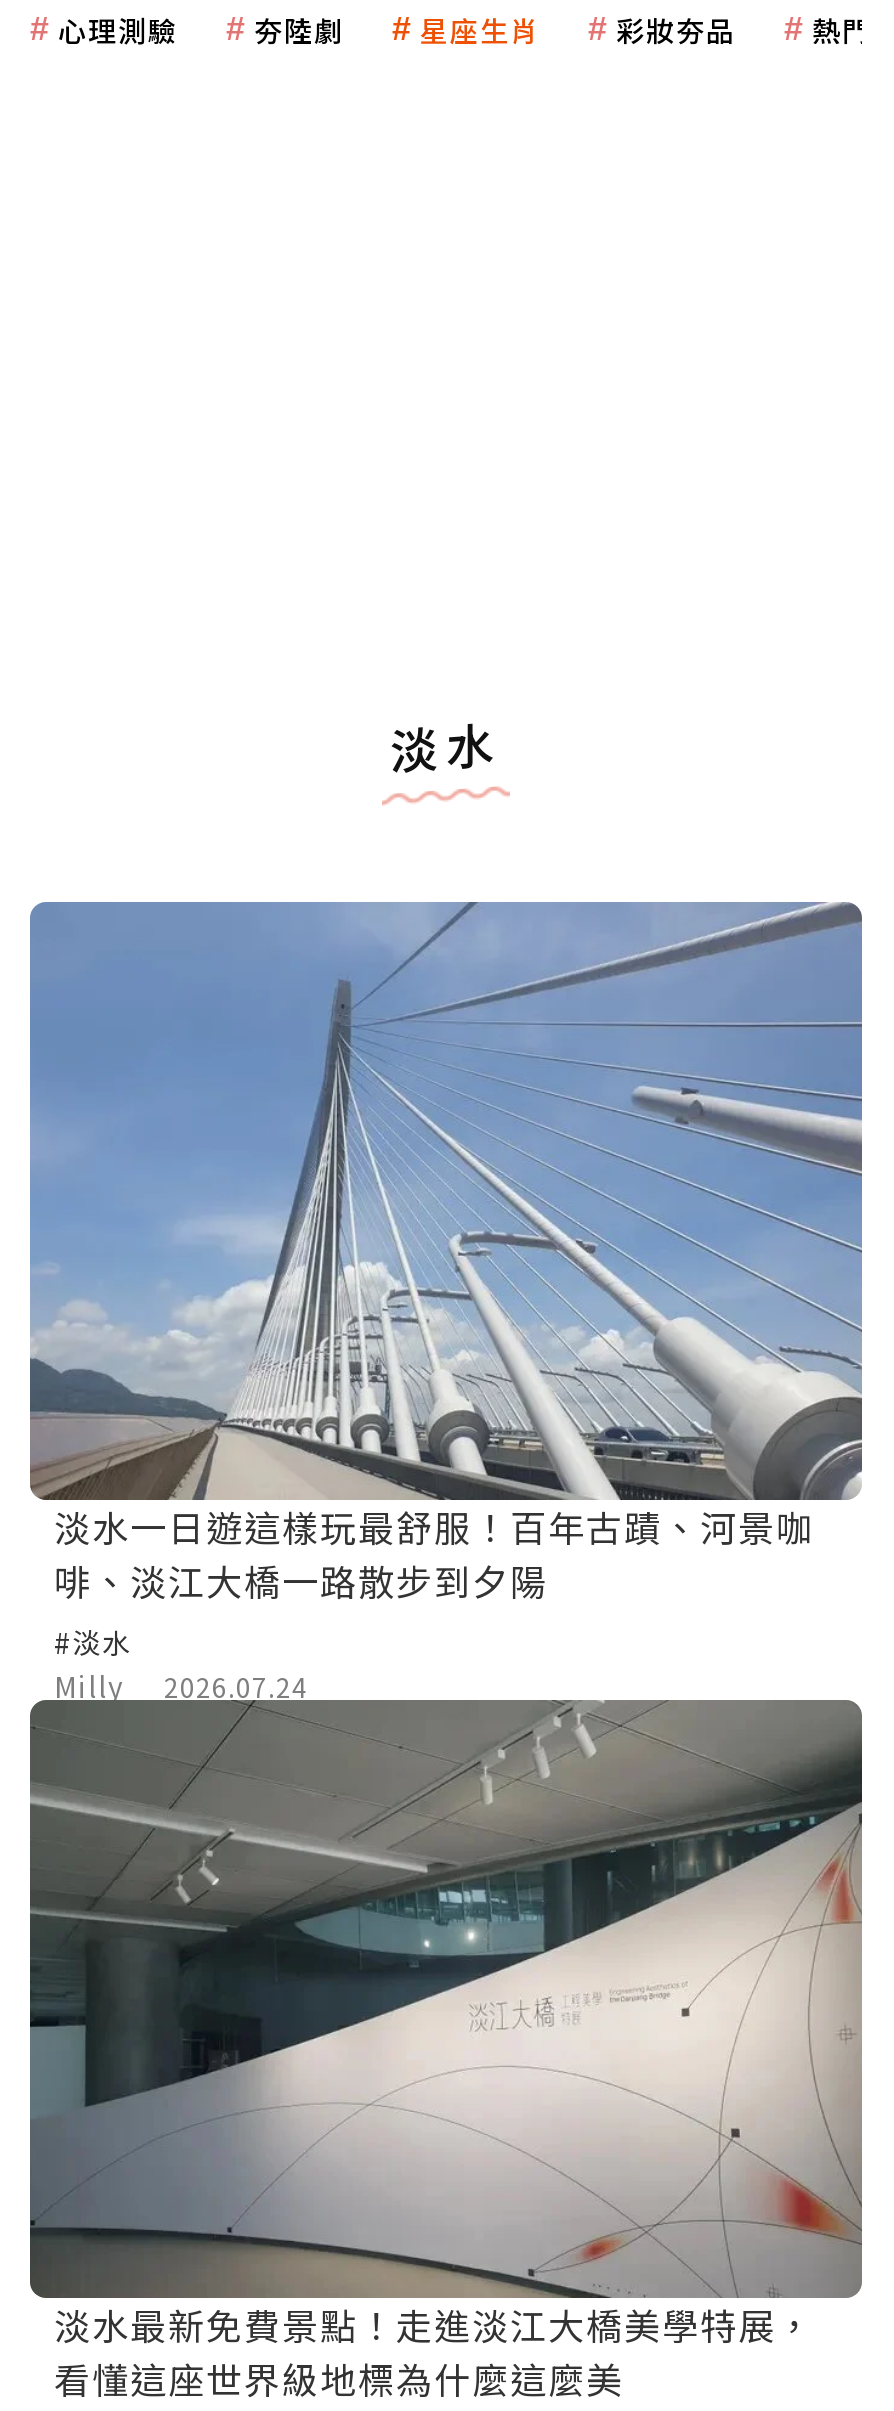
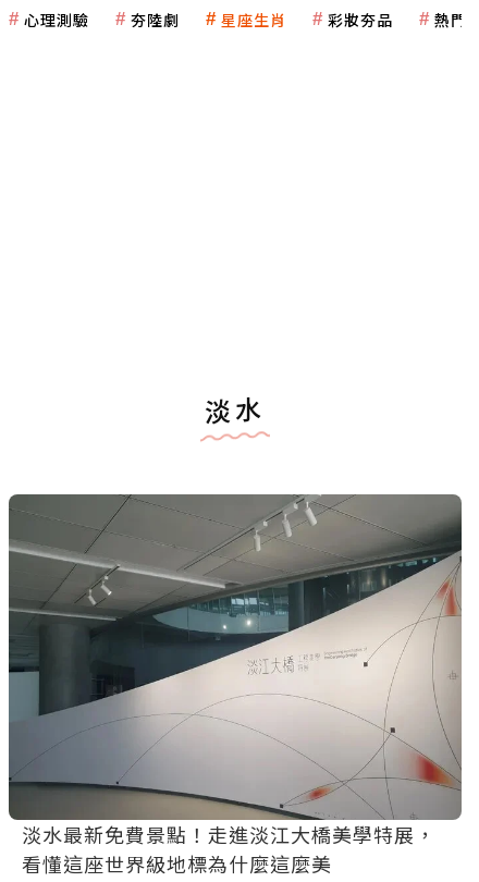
[28,900,864,1706] [image] | 淡水一日遊這樣玩最舒服！百年古蹟、河景咖 | 啡、淡江大橋一路散步到夕陽 | #淡水 | Milly | 2026.07.24 -> none

